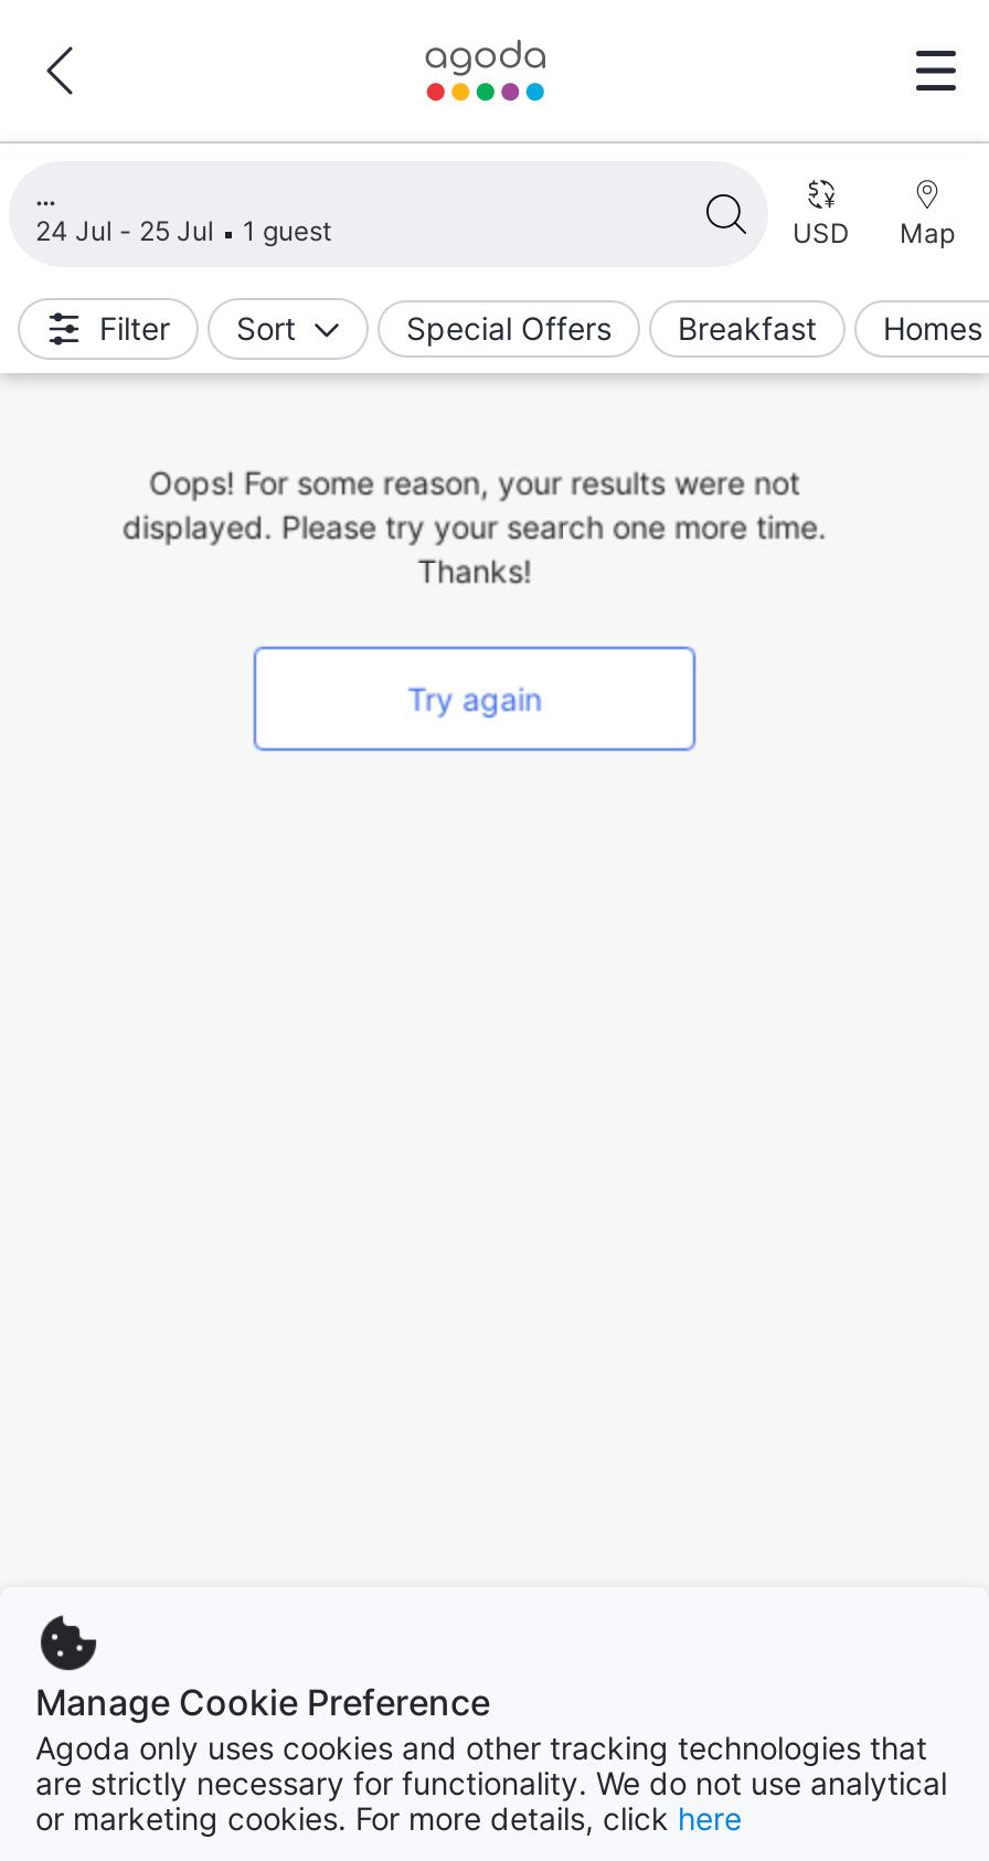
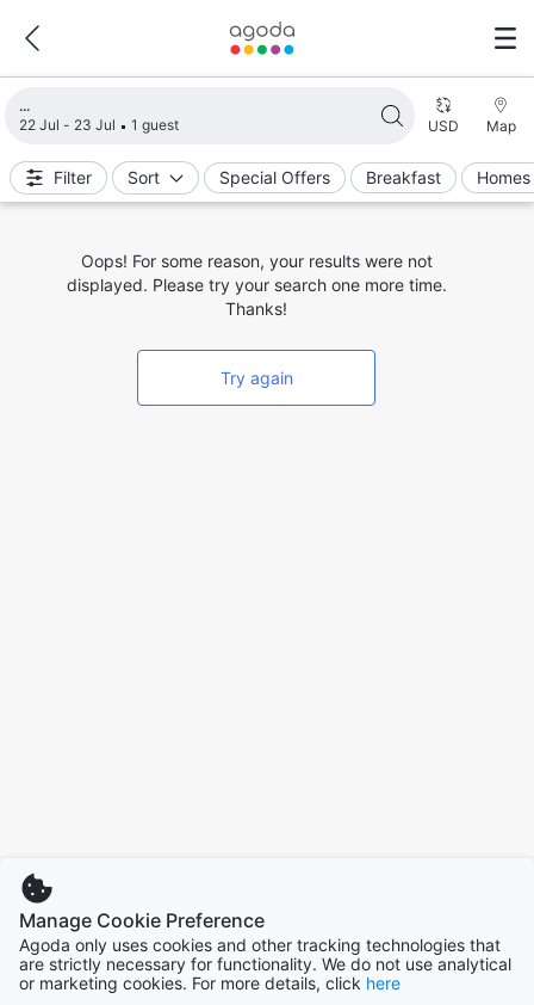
[35,214,331,247] 24 Jul - 25 Jul 1 guest -> [19,116,179,134] 22 Jul - 23 Jul 1 guest

